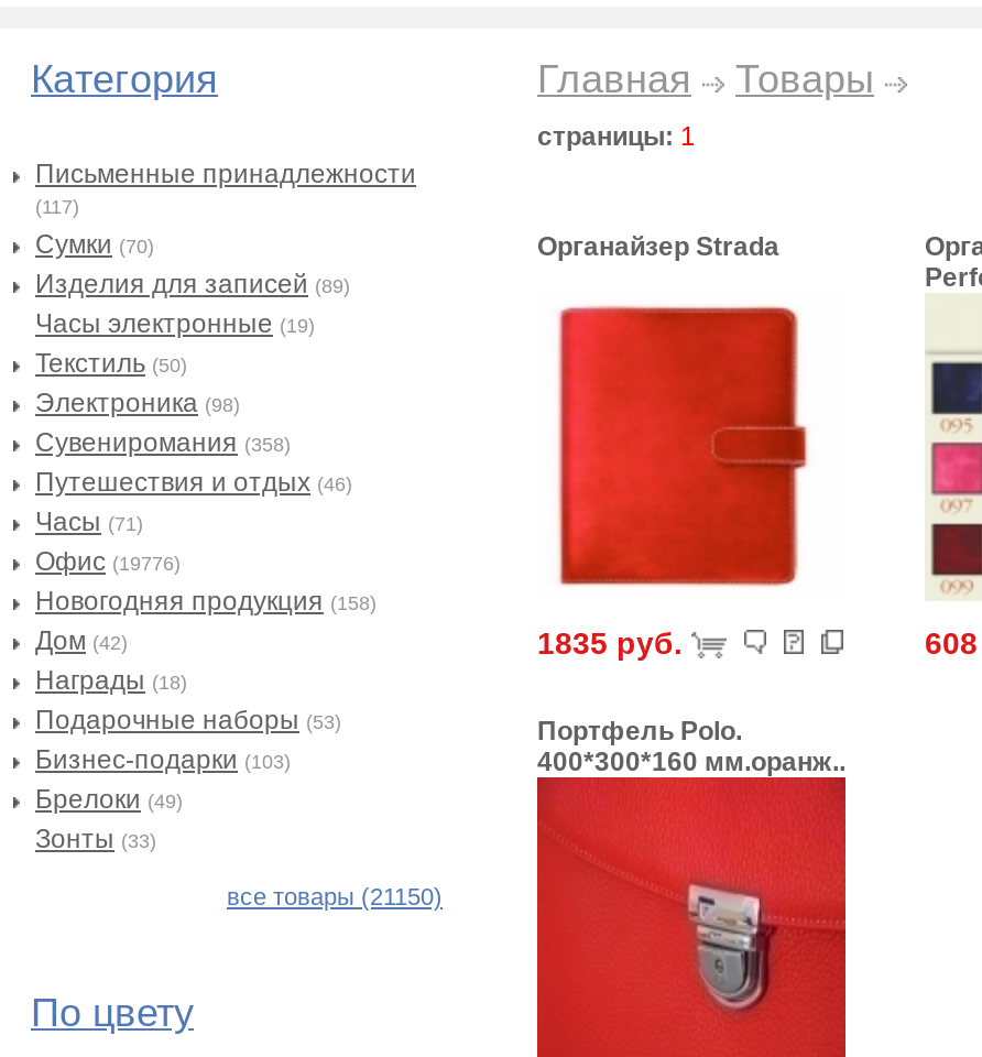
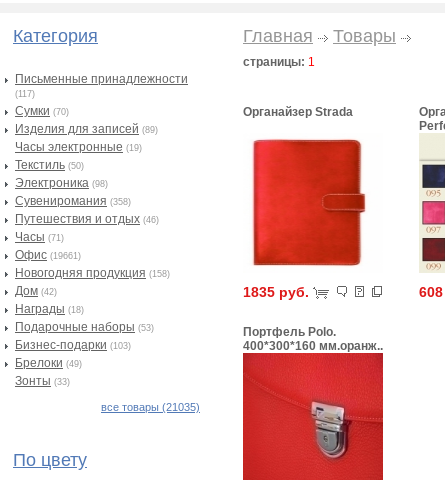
[35,546,181,577] Офис (19776) -> [15,248,81,262] Офис (19661)
[227,883,443,909] все товары (21150) -> [101,401,200,413] все товары (21035)

